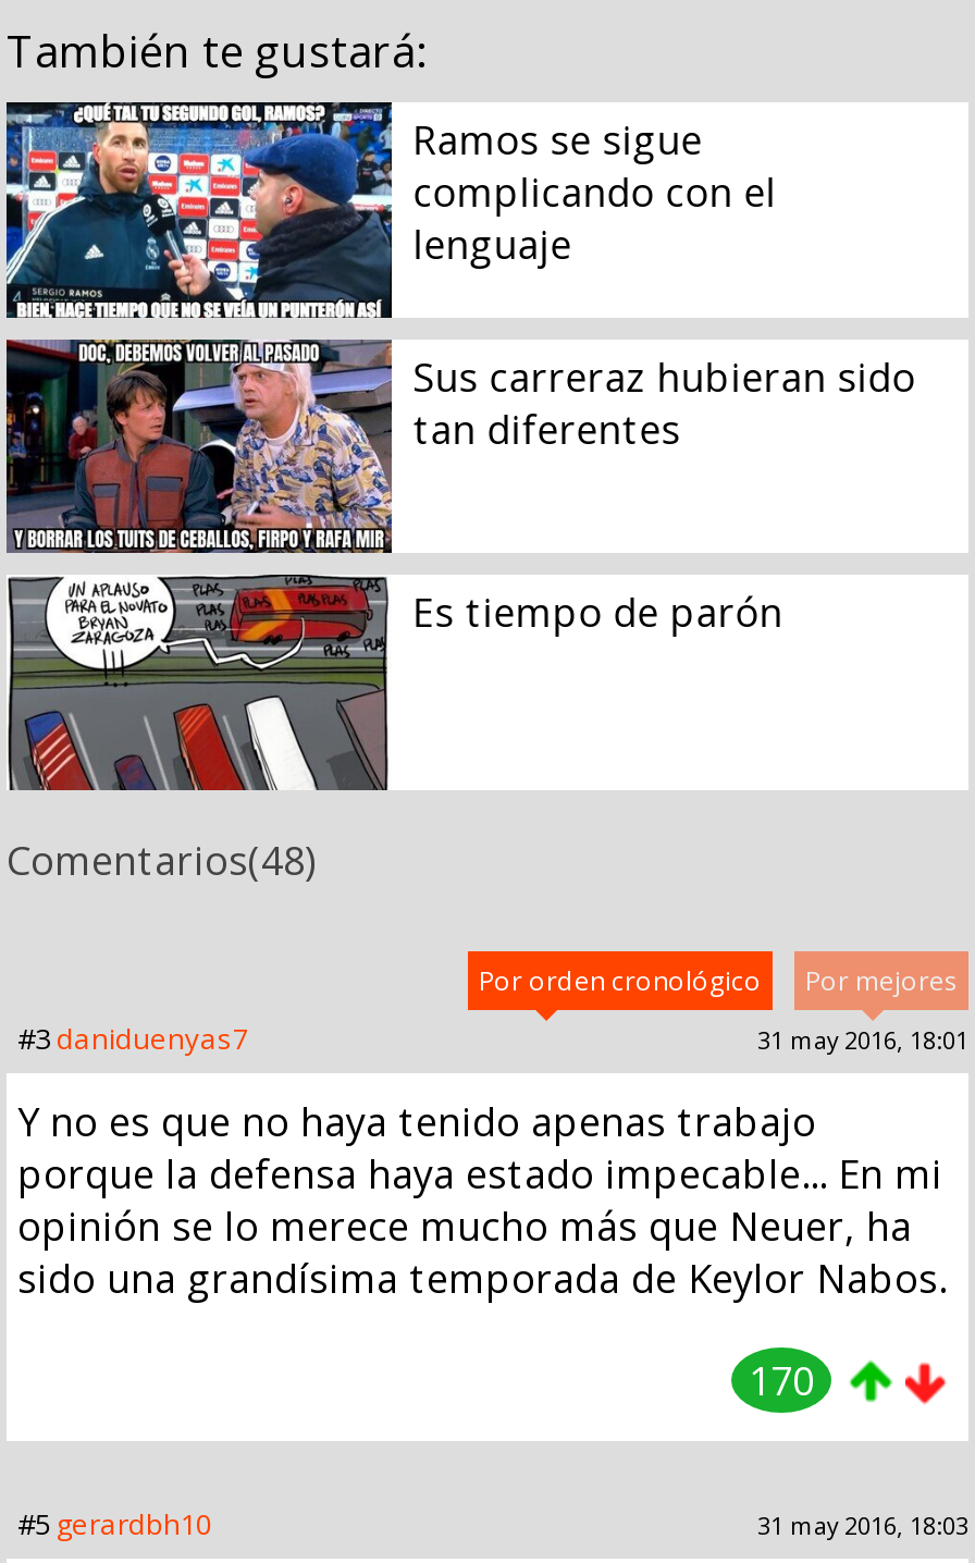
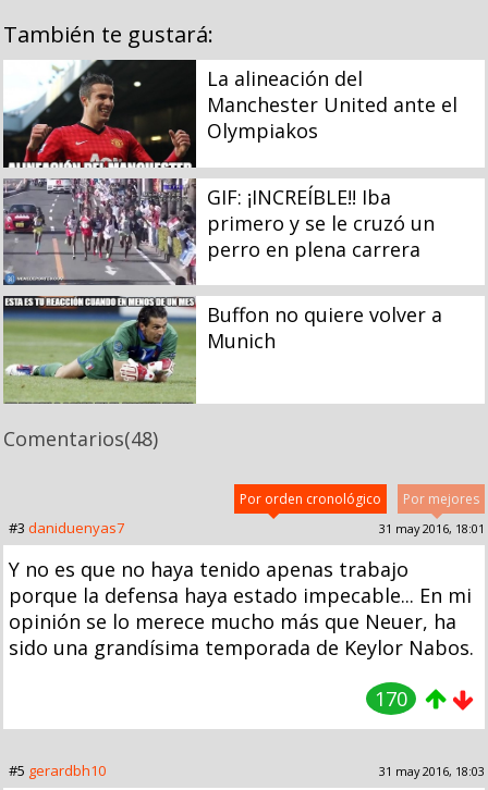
[7,100,777,320] [image] | Ramos se sigue | complicando con el | lenguaje -> [3,60,457,168] [image] | La alineación del | Manchester United ante el | Olympiakos
[7,337,916,555] [image] | Sus carreraz hubieran sido | tan diferentes -> [3,178,434,285] [image] | GIF: ¡INCREÍBLE!! Iba | primero y se le cruzó un | perro en plena carrera
[7,575,783,792] [image] | Es tiempo de parón -> [3,295,442,405] [image] | Buffon no quiere volver a | Munich

